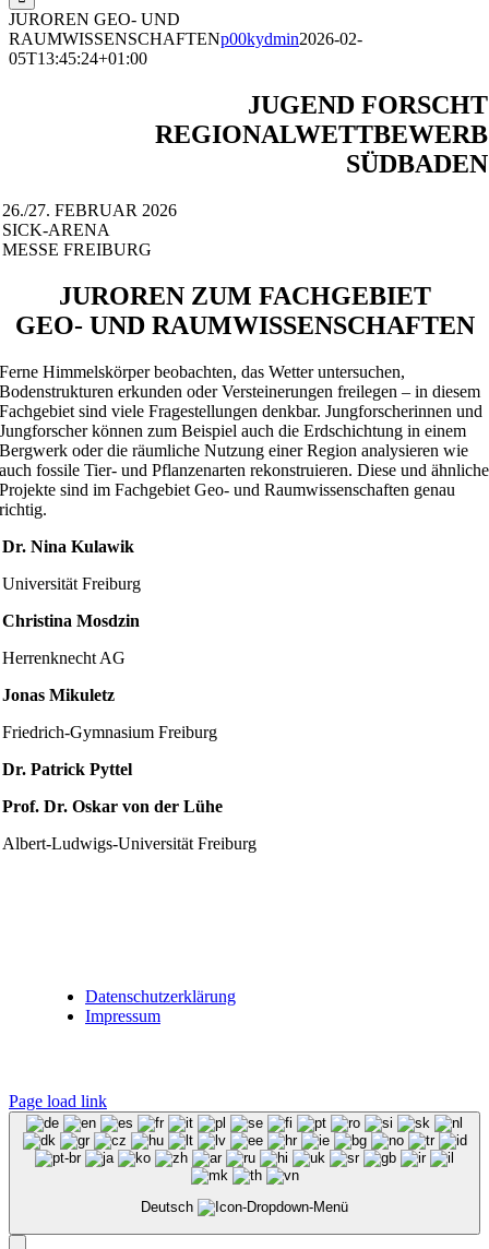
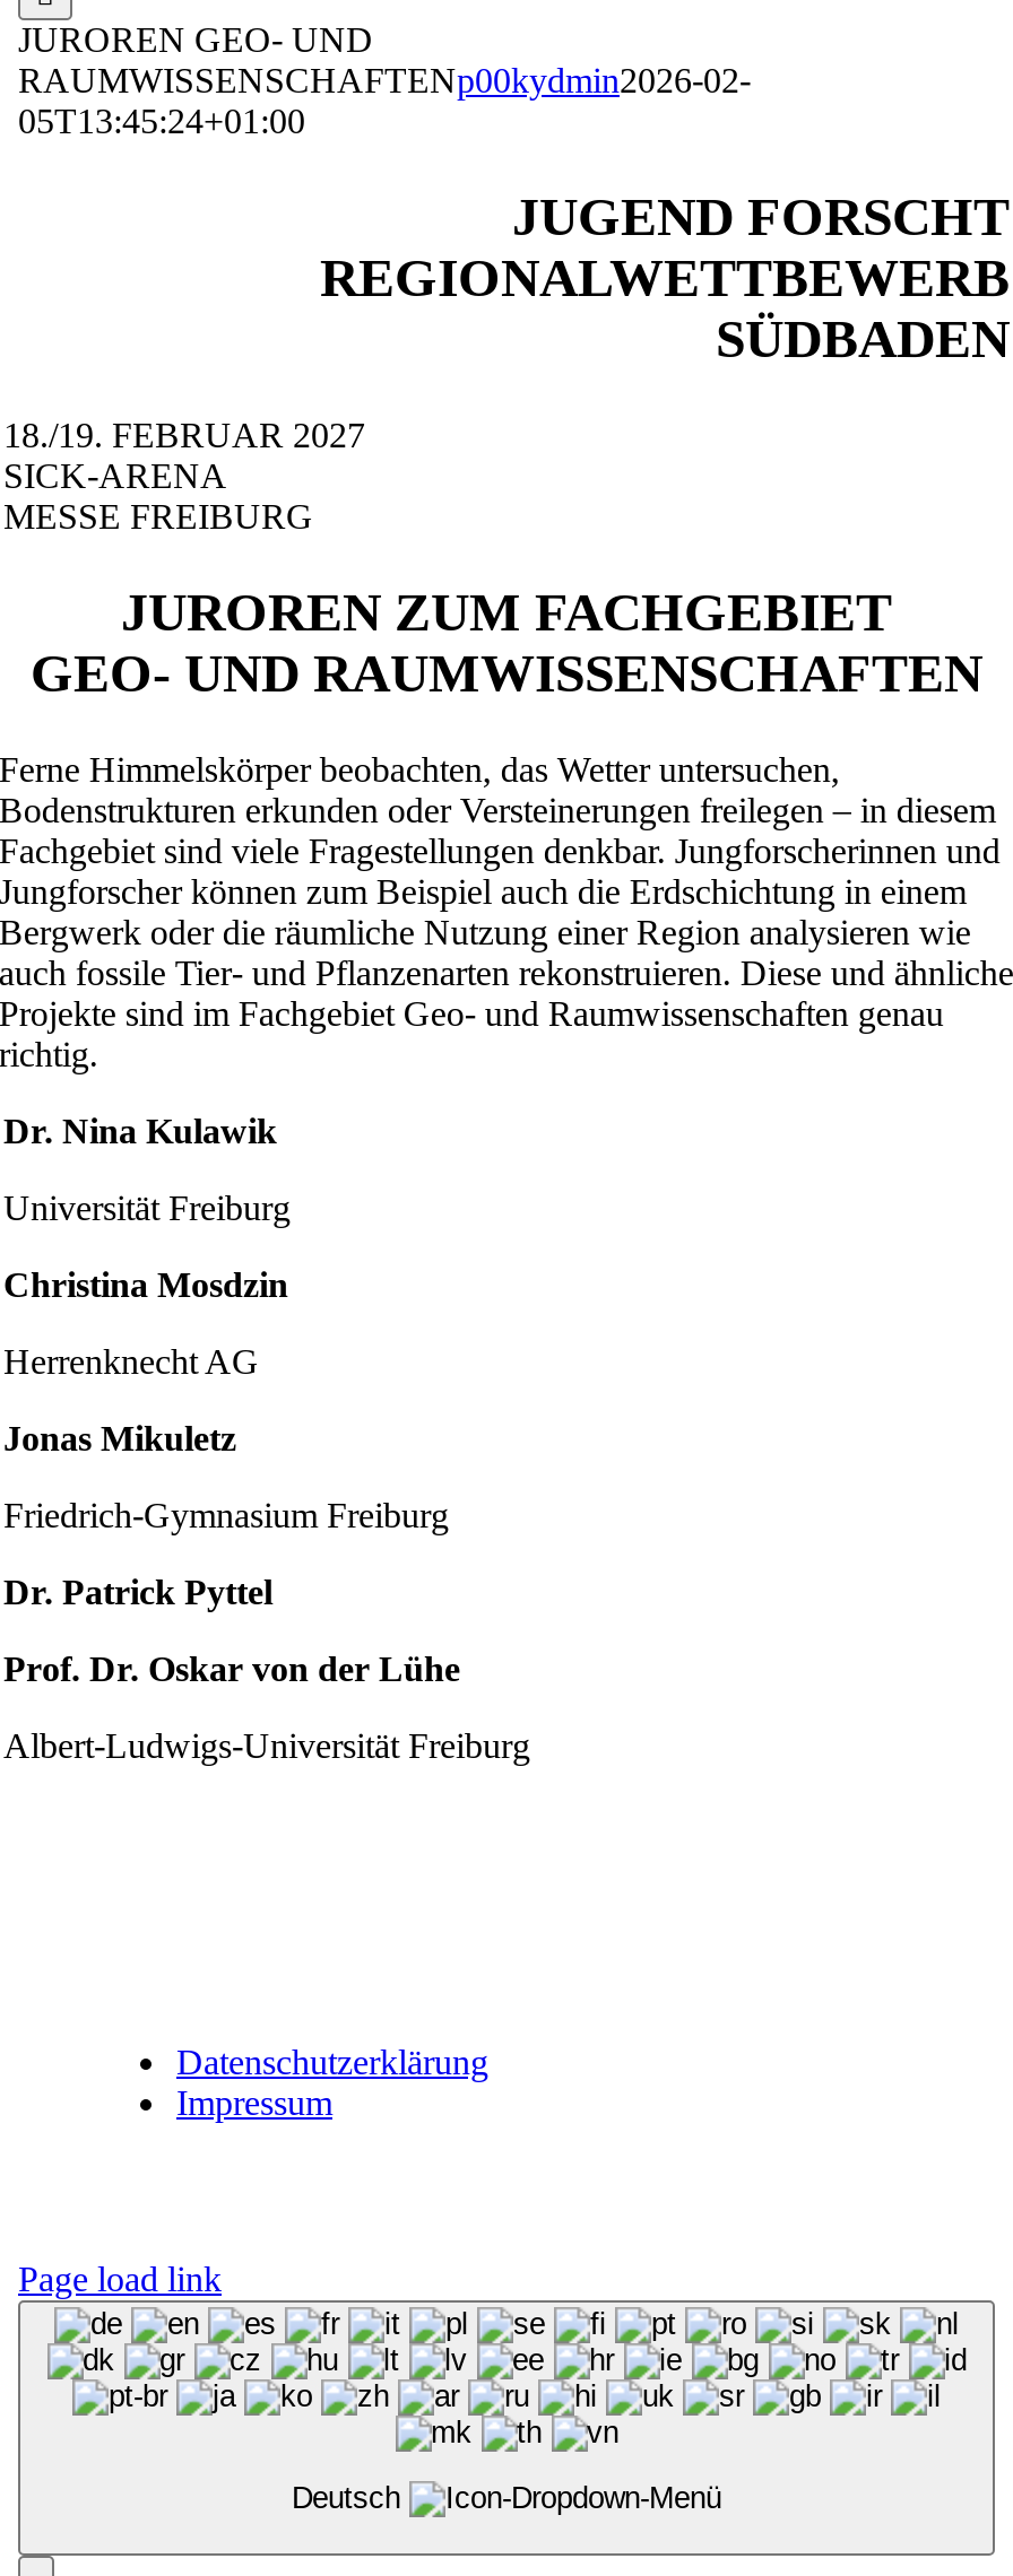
[2,201,176,219] 26./27. FEBRUAR 2026 -> [3,415,365,454] 18./19. FEBRUAR 2027

